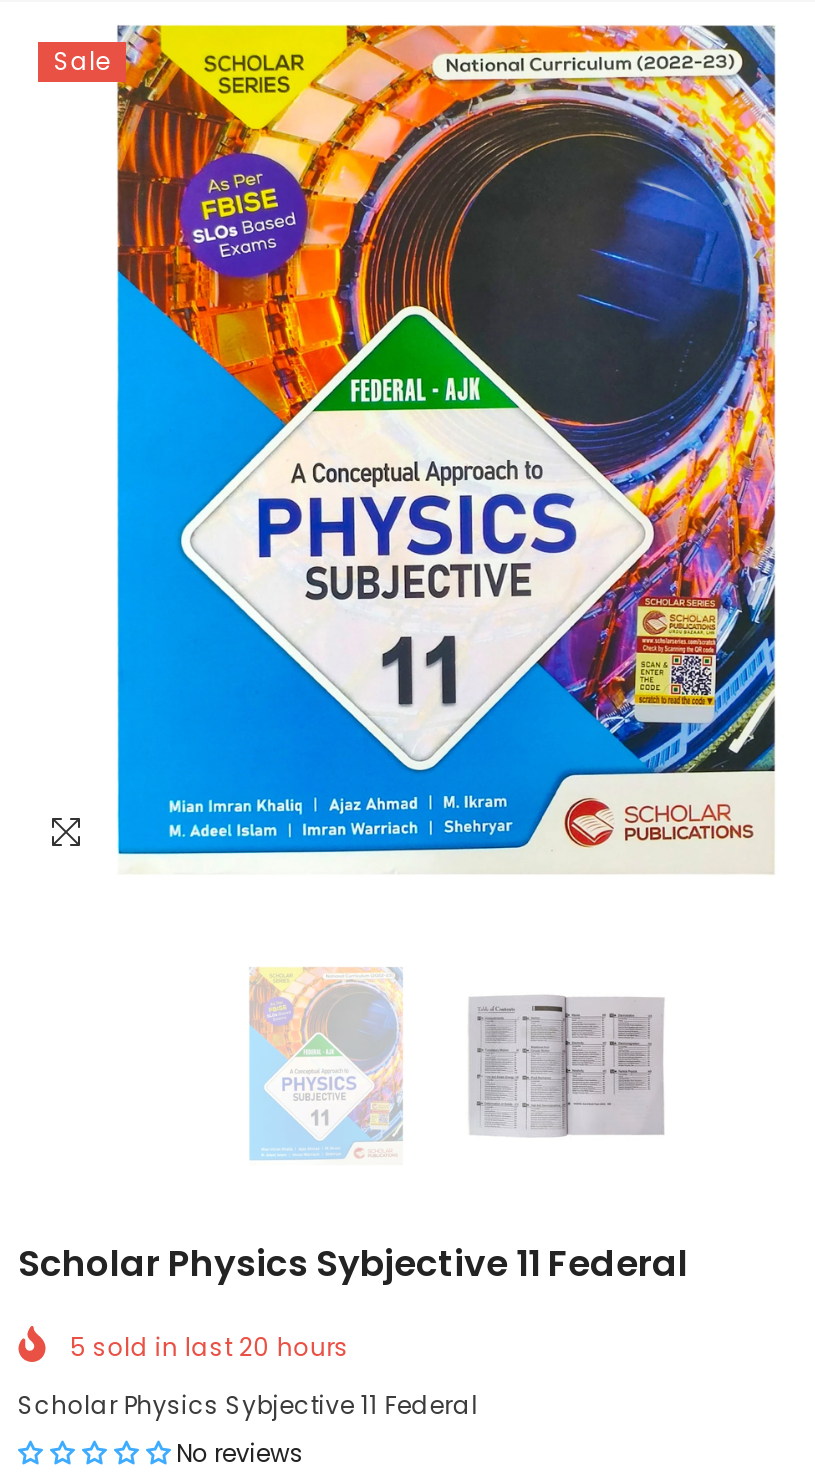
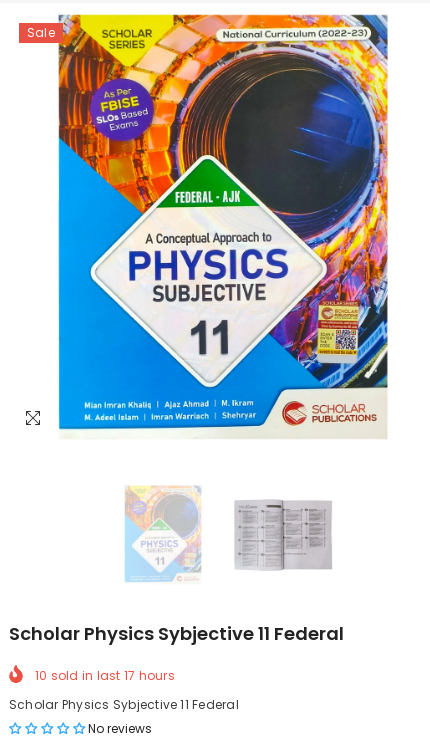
[70,1329,349,1363] 5 sold in last 20 hours -> [35,667,175,684] 10 sold in last 17 hours

